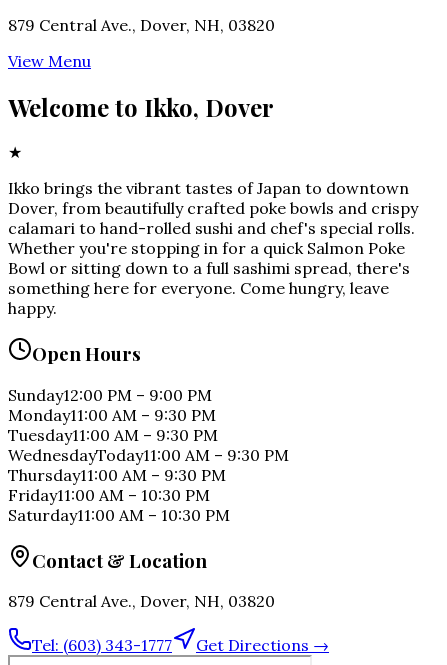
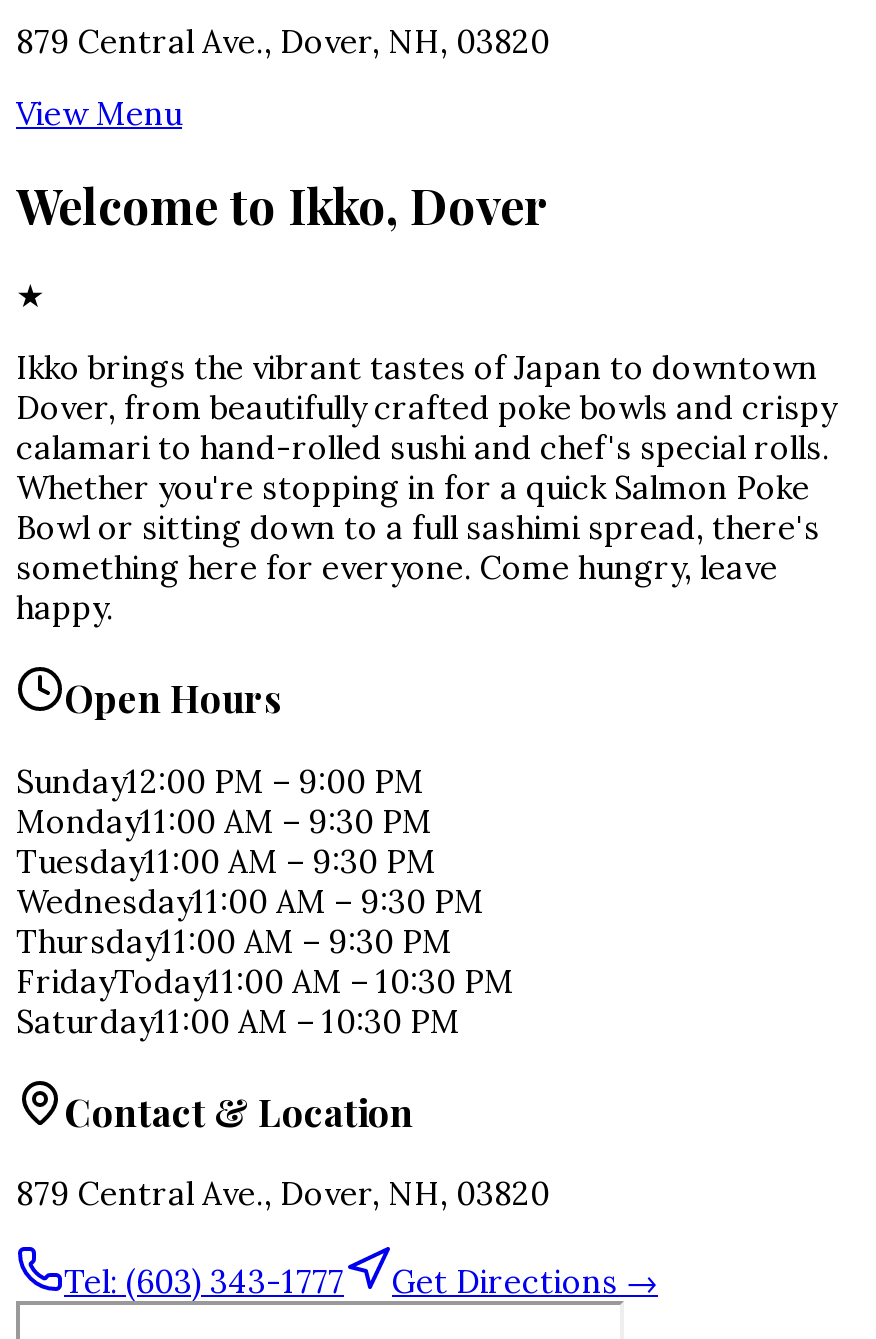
[8,445,289,465] WednesdayToday11:00 AM – 9:30 PM -> [16,881,484,921] Wednesday11:00 AM – 9:30 PM
[8,485,210,505] Friday11:00 AM – 10:30 PM -> [16,961,514,1001] FridayToday11:00 AM – 10:30 PM

